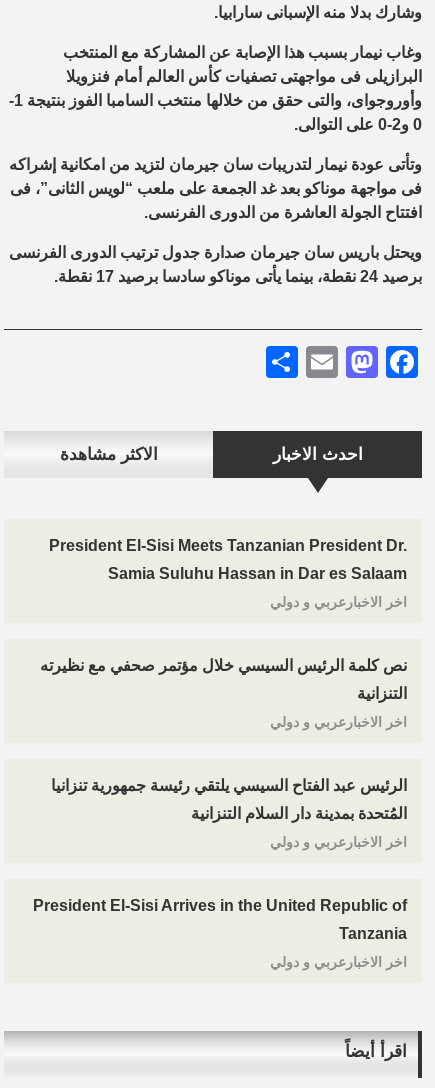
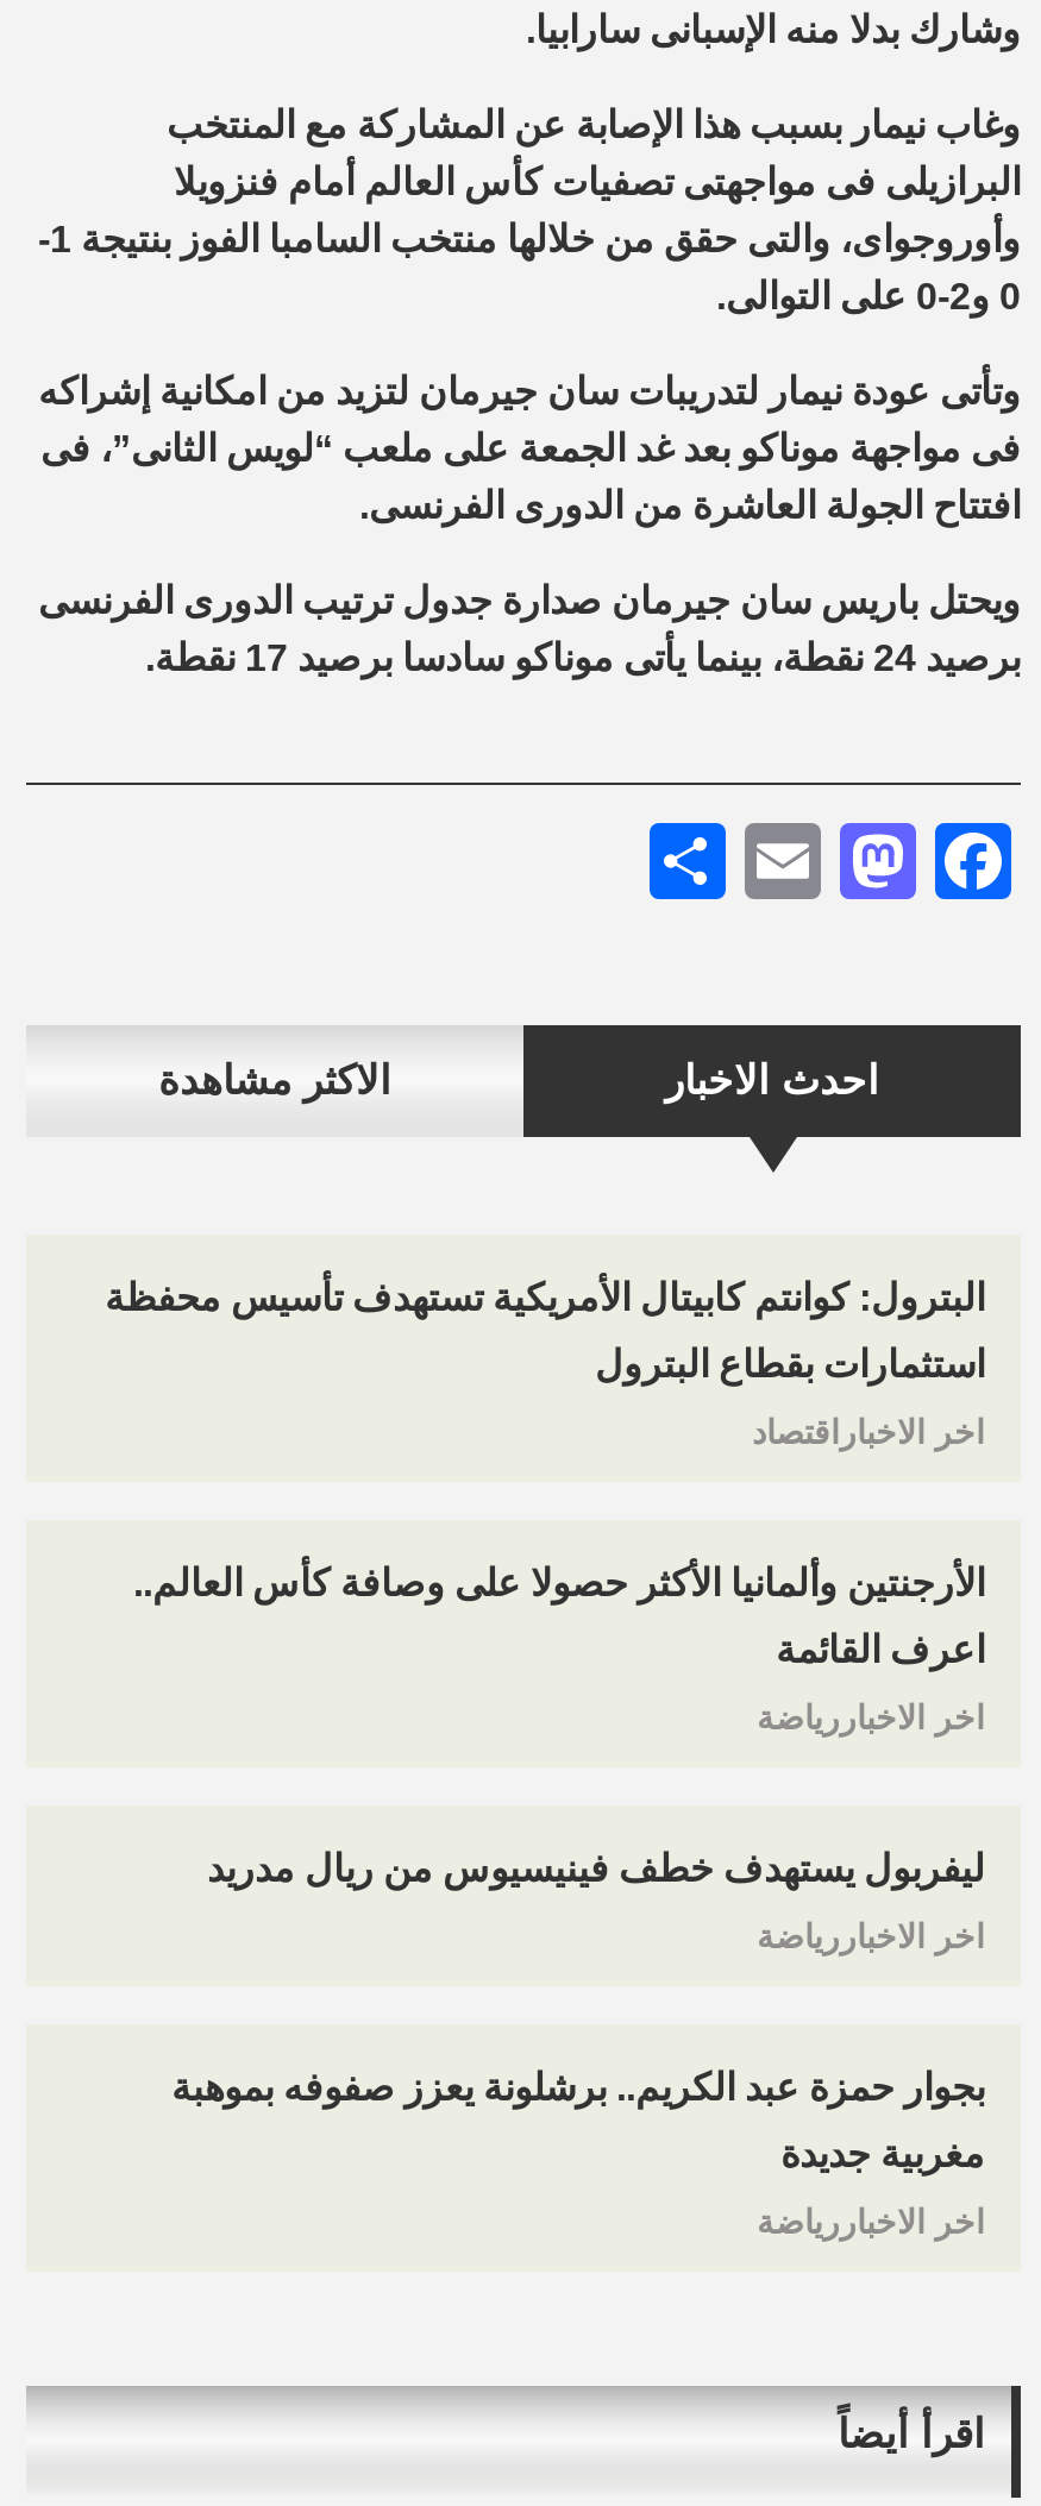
[49,537,407,610] President El-Sisi Meets Tanzanian President Dr. | Samia Suluhu Hassan in Dar es Salaam | اخر الاخبارعربي و دولي -> [105,1277,985,1451] البترول: كوانتم كابيتال الأمريكية تستهدف تأسيس محفظة | استثمارات بقطاع البترول | اخر الاخباراقتصاد
[40,657,407,730] نص كلمة الرئيس السيسي خلال مؤتمر صحفي مع نظيرته | التنزانية | اخر الاخبارعربي و دولي -> [133,1563,985,1736] الأرجنتين وألمانيا الأكثر حصولا على وصافة كأس العالم.. | اعرف القائمة | اخر الاخباررياضة
[51,777,407,850] الرئيس عبد الفتاح السيسي يلتقي رئيسة جمهورية تنزانيا | المُتحدة بمدينة دار السلام التنزانية | اخر الاخبارعربي و دولي -> [207,1848,985,1955] ليفربول يستهدف خطف فينيسيوس من ريال مدريد | اخر الاخباررياضة
[33,897,407,970] President El-Sisi Arrives in the United Republic of | Tanzania | اخر الاخبارعربي و دولي -> [171,2067,985,2241] بجوار حمزة عبد الكريم.. برشلونة يعزز صفوفه بموهبة | مغربية جديدة | اخر الاخباررياضة

